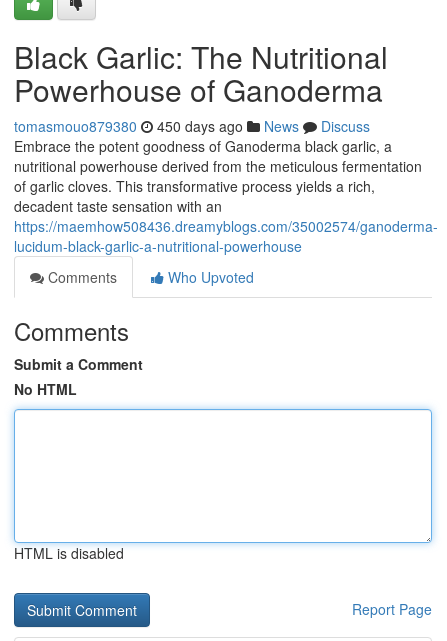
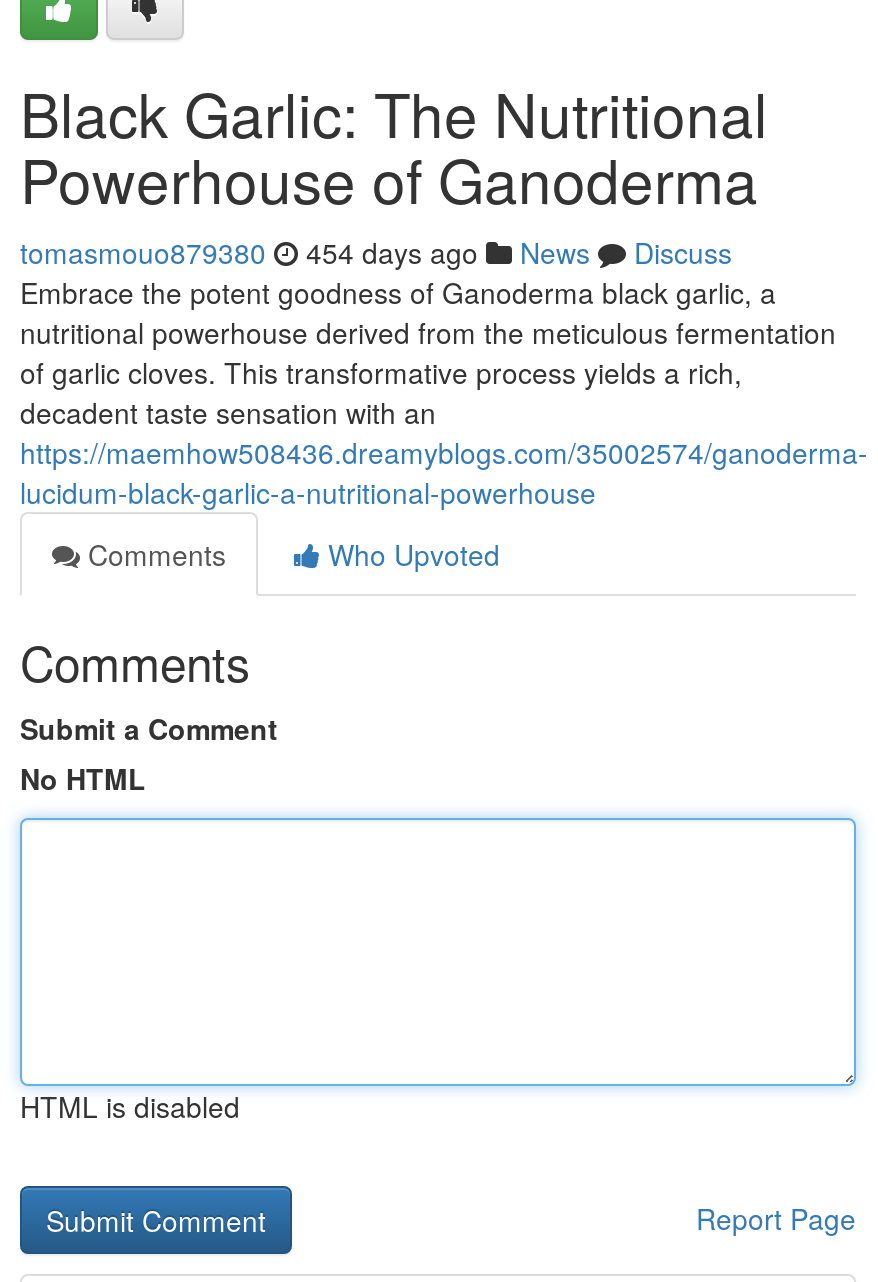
[14,116,370,136] tomasmouo879380 450 days ago News Discuss -> [20,232,732,272] tomasmouo879380 454 days ago News Discuss

